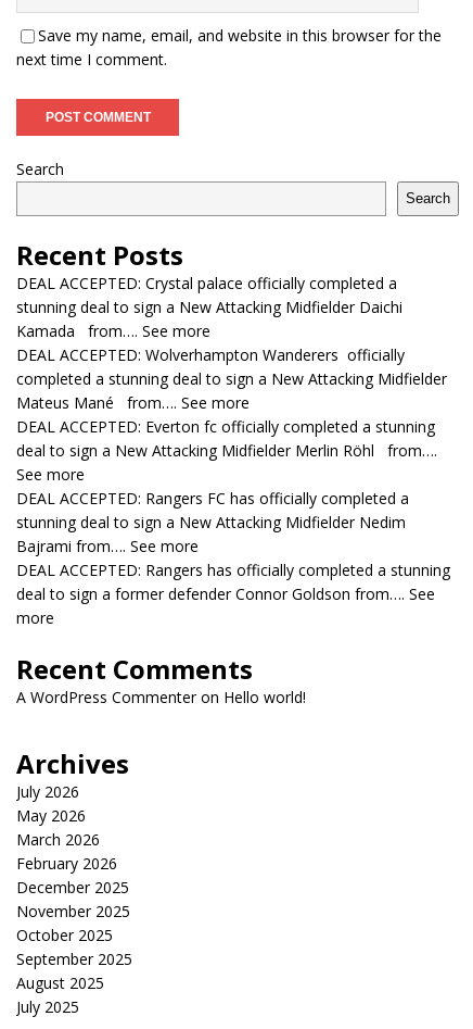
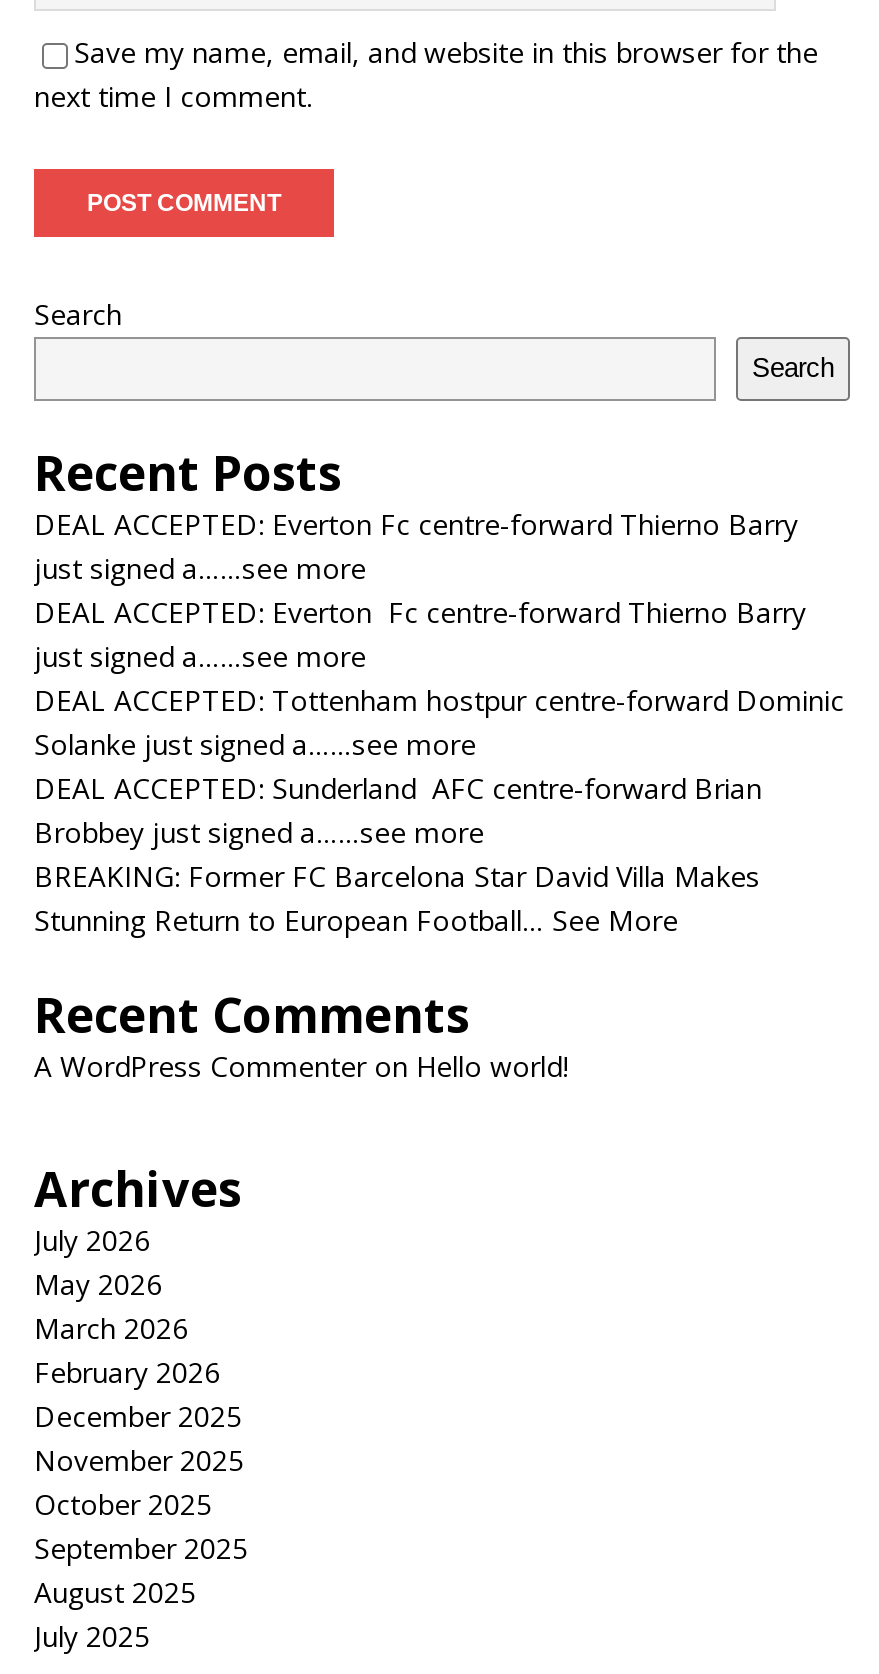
[16,272,450,628] DEAL ACCEPTED: Crystal palace officially completed a | stunning deal to sign a New Attacking Midfielder Daichi | Kamada from…. See more | DEAL ACCEPTED: Wolverhampton Wanderers officially | completed a stunning deal to sign a New Attacking Midfielder | Mateus Mané from…. See more | DEAL ACCEPTED: Everton fc officially completed a stunning | deal to sign a New Attacking Midfielder Merlin Röhl from…. | See more | DEAL ACCEPTED: Rangers FC has officially completed a | stunning deal to sign a New Attacking Midfielder Nedim | Bajrami from…. See more | DEAL ACCEPTED: Rangers has officially completed a stunning | deal to sign a former defender Connor Goldson from…. See | more -> [34,505,844,939] DEAL ACCEPTED: Everton Fc centre-forward Thierno Barry | just signed a……see more | DEAL ACCEPTED: Everton Fc centre-forward Thierno Barry | just signed a……see more | DEAL ACCEPTED: Tottenham hostpur centre-forward Dominic | Solanke just signed a……see more | DEAL ACCEPTED: Sunderland AFC centre-forward Brian | Brobbey just signed a……see more | BREAKING: Former FC Barcelona Star David Villa Makes | Stunning Return to European Football… See More

